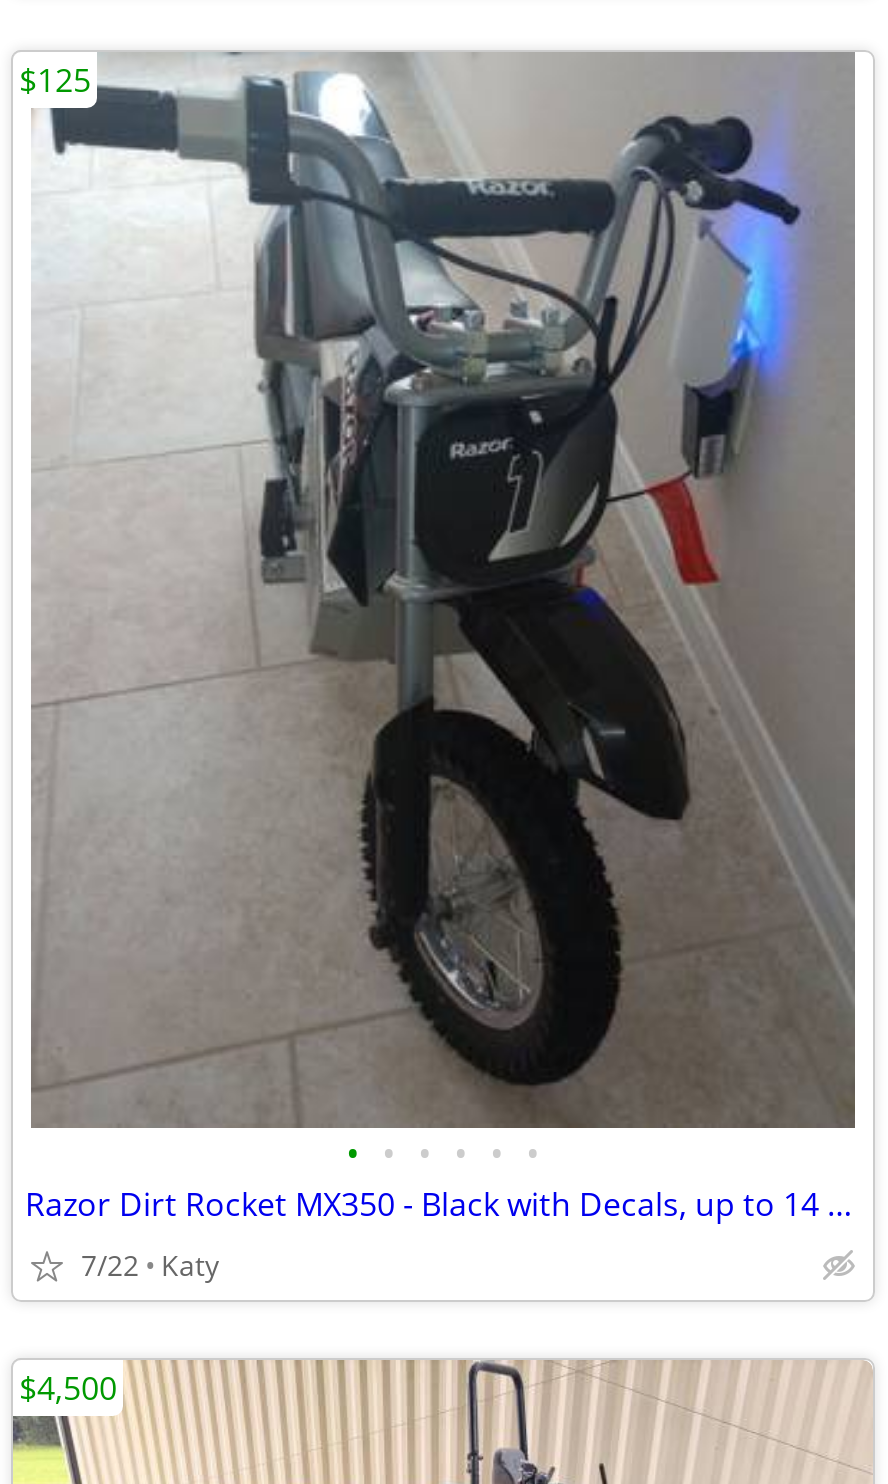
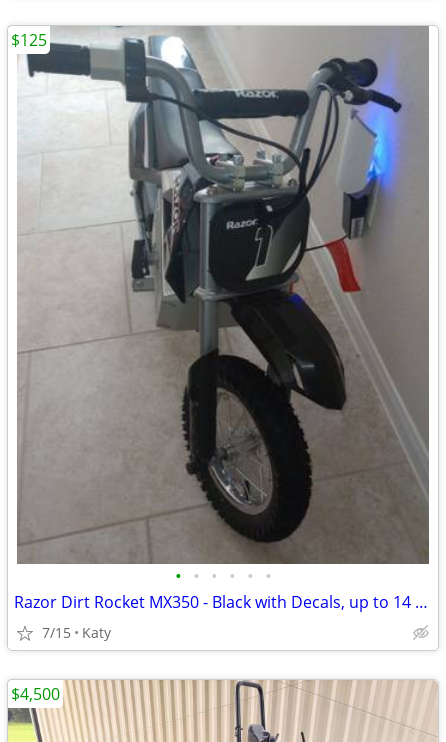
[81,1246,219,1284] 7/22 Katy -> [42,623,111,642] 7/15 Katy

